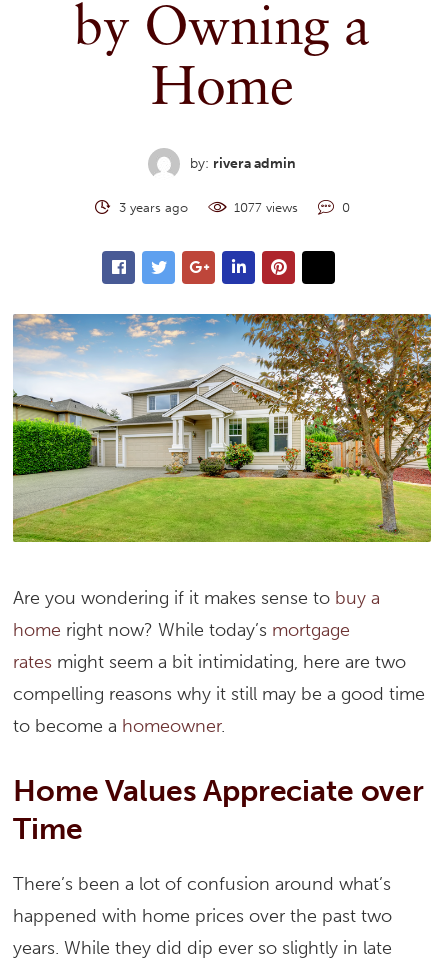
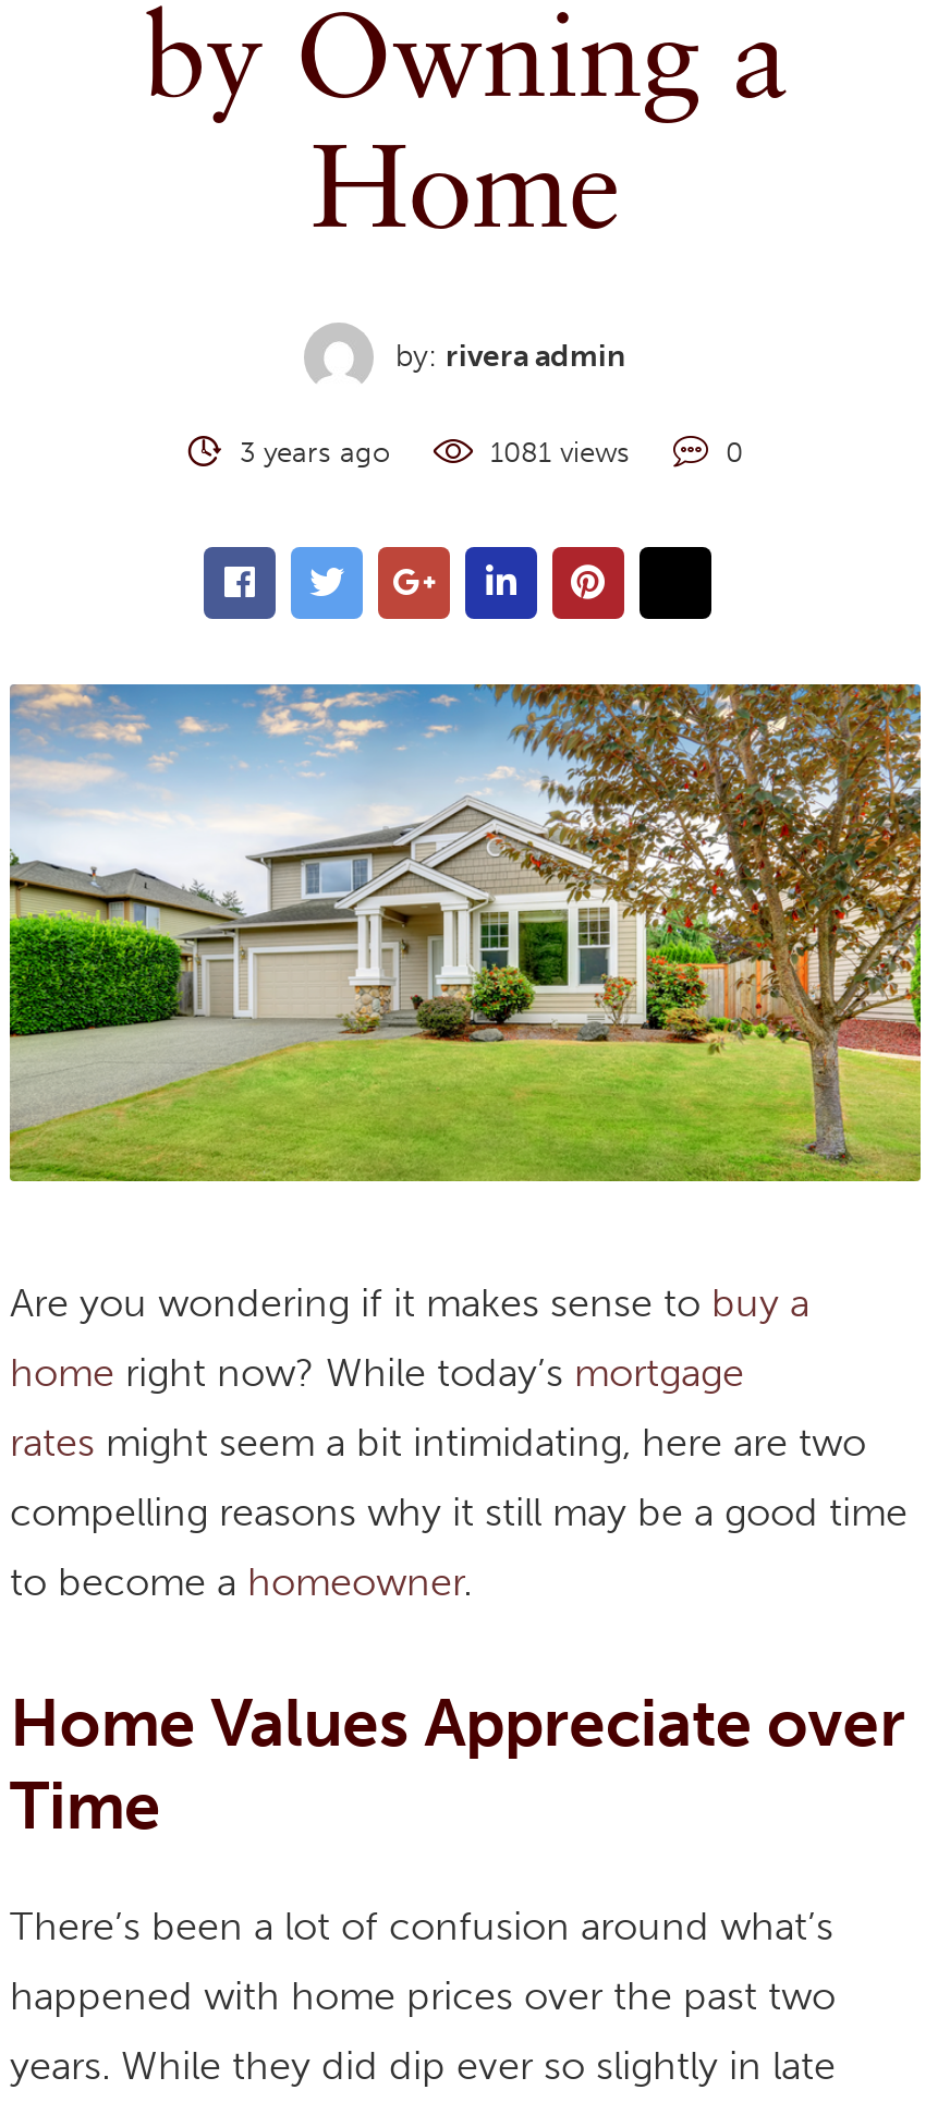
[229,200,297,215] 1077 views -> [482,435,630,468] 1081 views

